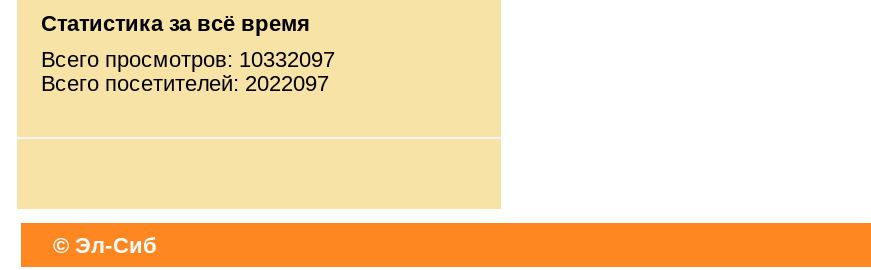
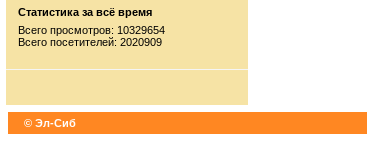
[41,47,335,71] Всего просмотров: 10332097 -> [18,24,165,36] Всего просмотров: 10329654
[41,71,329,95] Всего посетителей: 2022097 -> [18,36,162,48] Всего посетителей: 2020909

